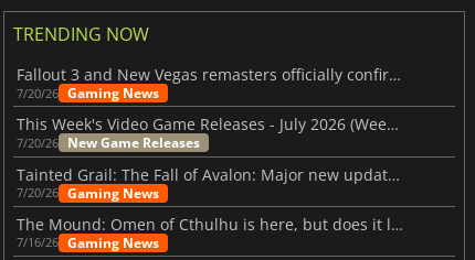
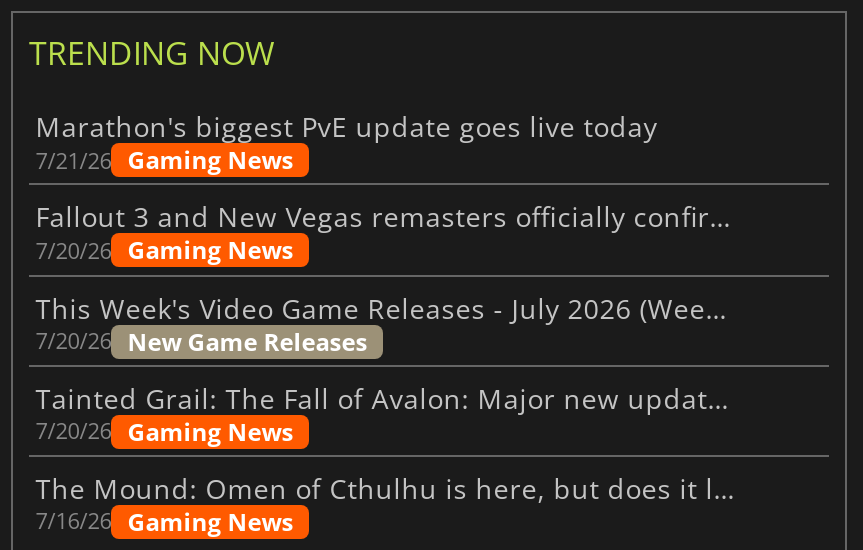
none -> [35,107,657,177] Marathon's biggest PvE update goes live today | 7/21/26 Gaming News

